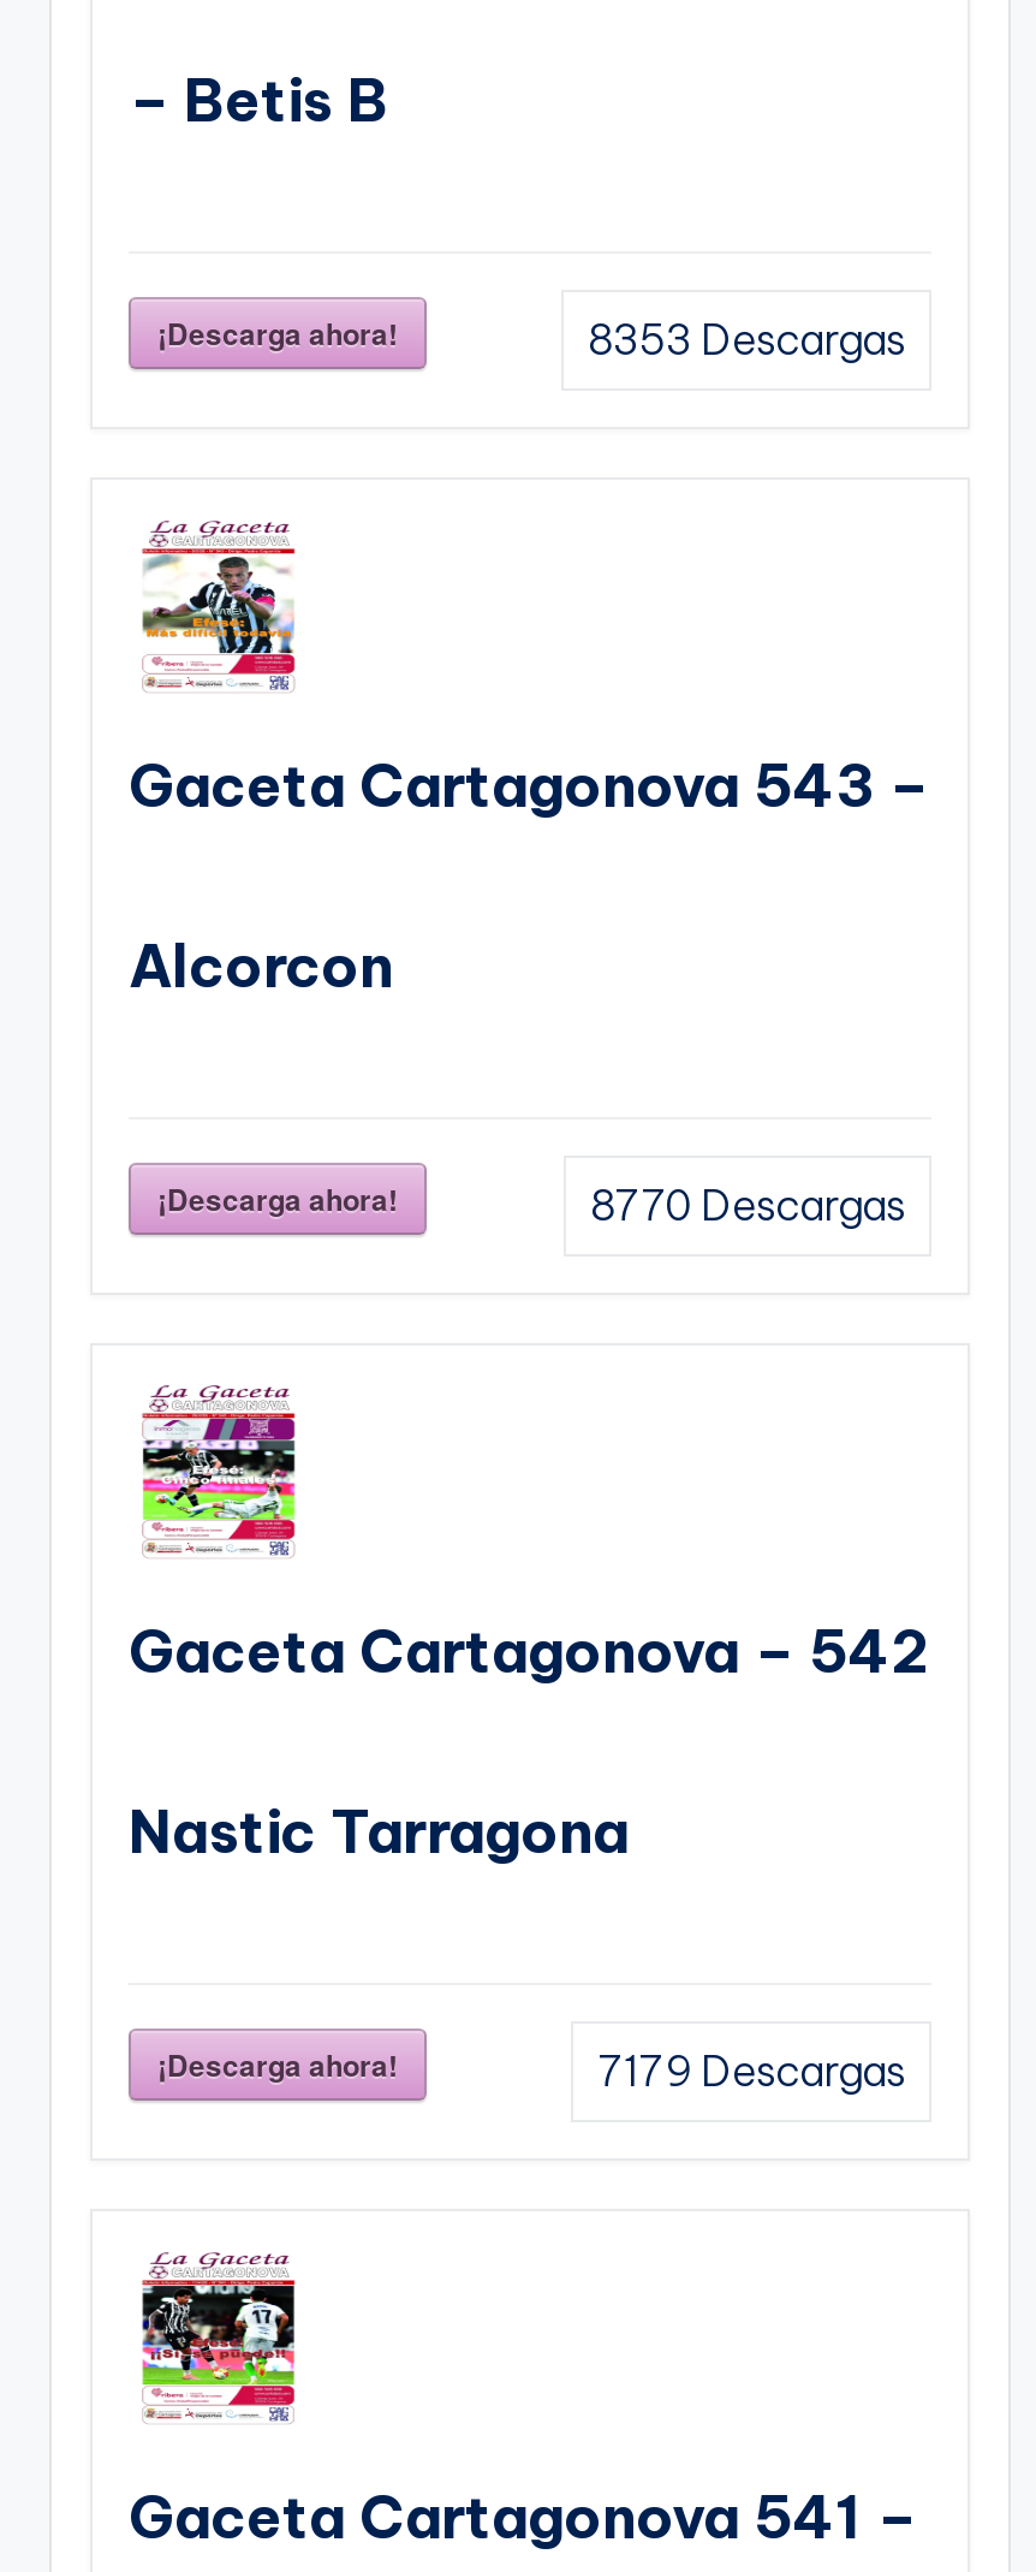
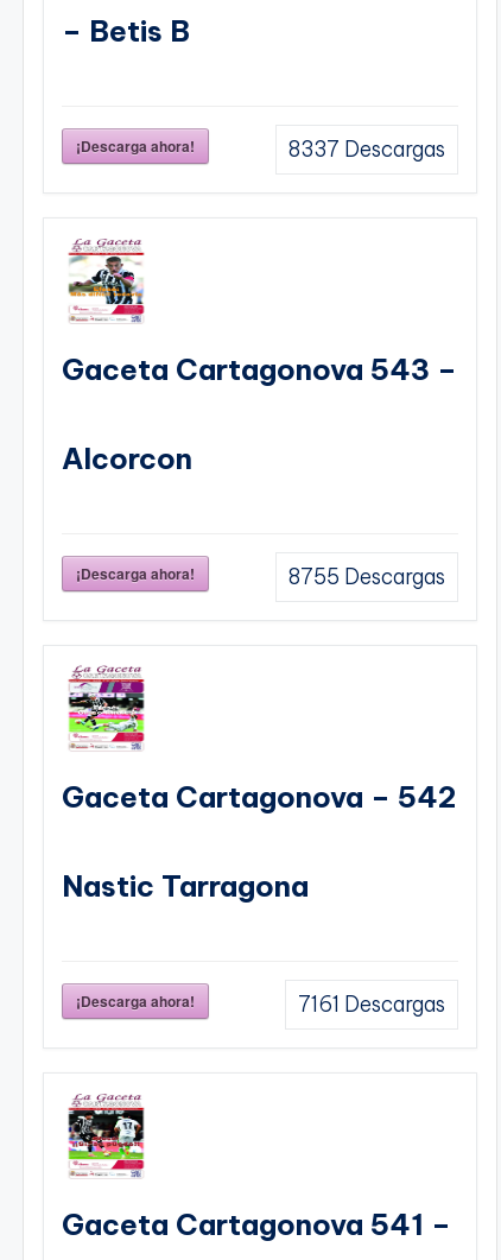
[588,314,905,367] 8353 Descargas -> [288,137,445,163] 8337 Descargas
[590,1180,905,1233] 8770 Descargas -> [288,564,445,590] 8755 Descargas
[597,2046,905,2099] 7179 Descargas -> [298,992,445,1018] 7161 Descargas

